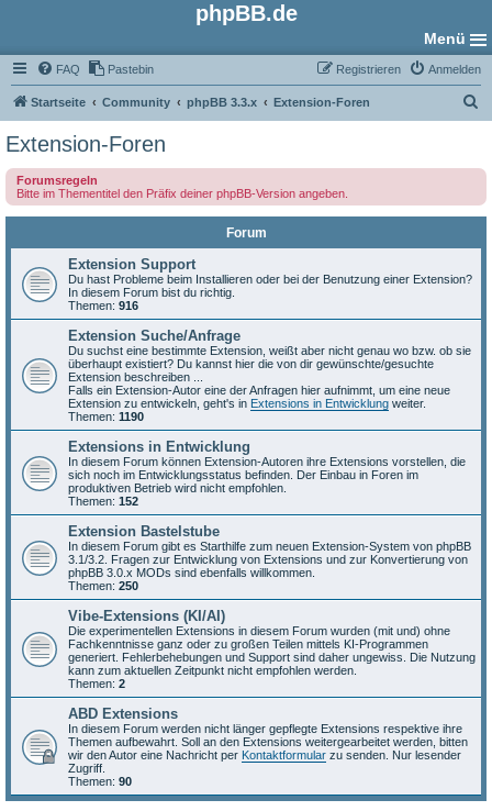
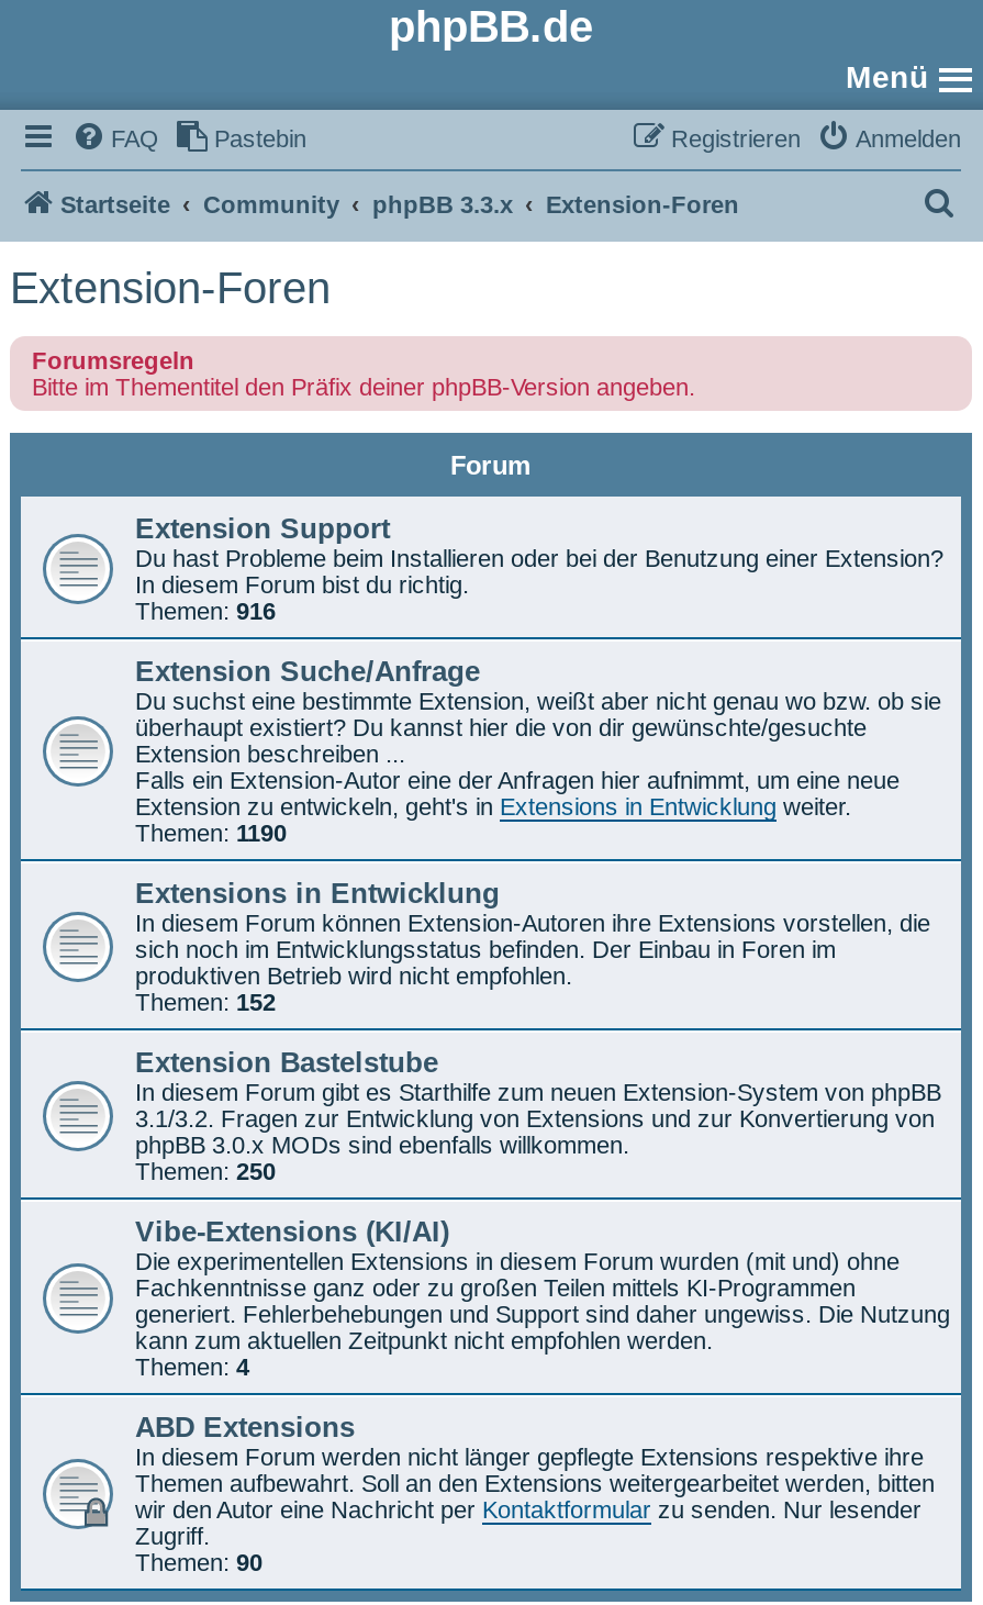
[68,677,125,690] Themen: 2 -> [135,1353,249,1380] Themen: 4

